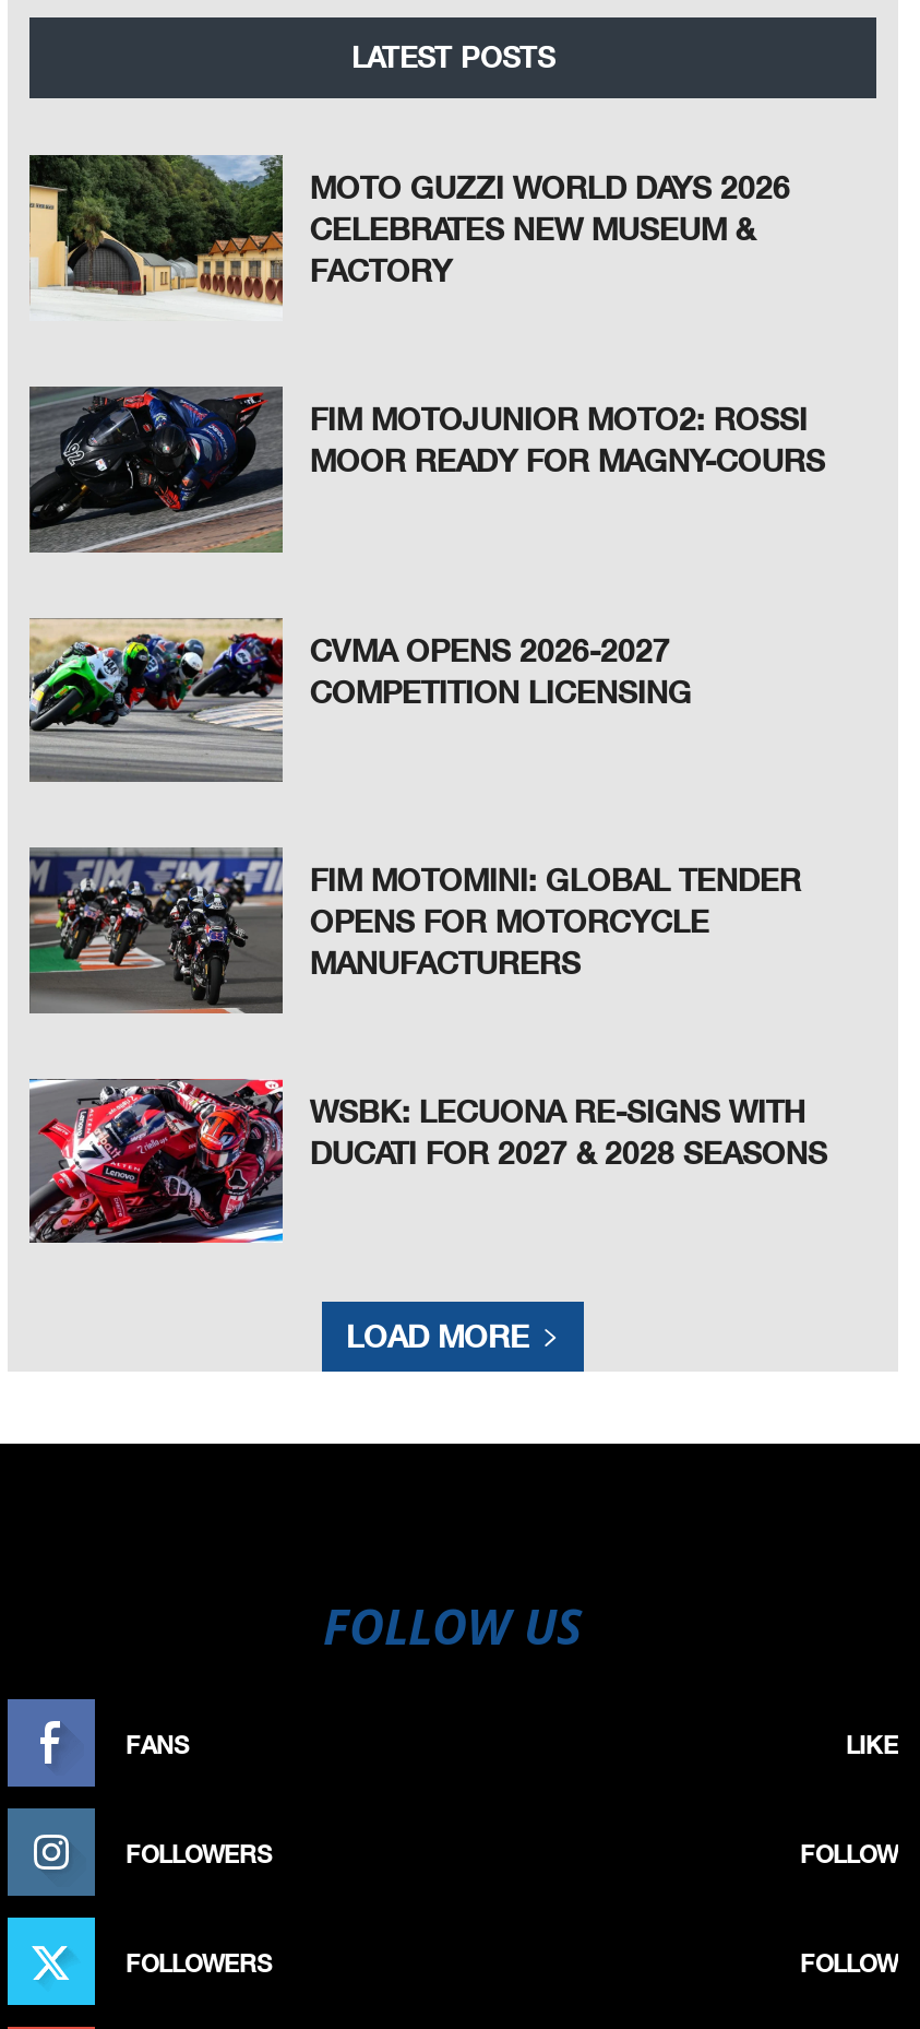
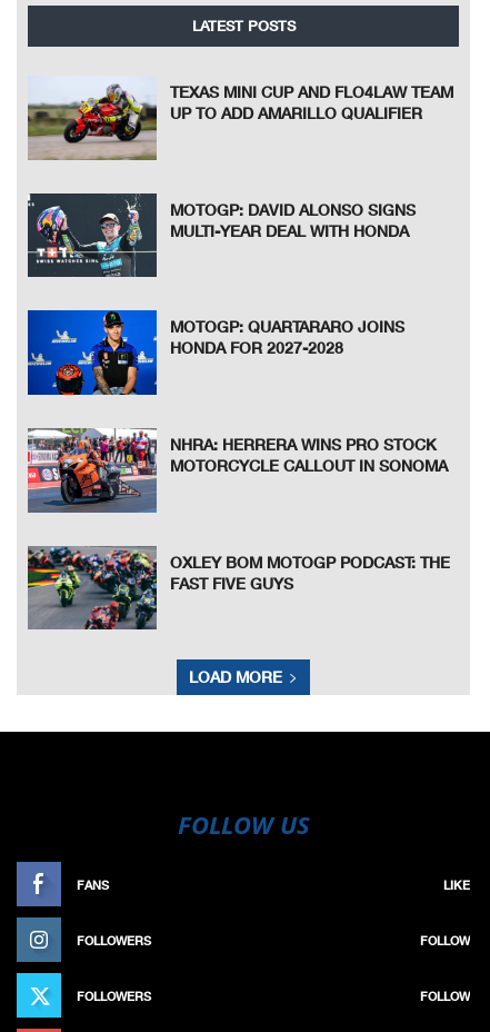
[27,153,790,321] [image] | MOTO GUZZI WORLD DAYS 2026 | CELEBRATES NEW MUSEUM & | FACTORY -> [27,76,454,161] [image] | TEXAS MINI CUP AND FLO4LAW TEAM | UP TO ADD AMARILLO QUALIFIER
[27,387,825,553] [image] | FIM MOTOJUNIOR MOTO2: ROSSI | MOOR READY FOR MAGNY-COURS -> [28,195,416,277] [image] | MOTOGP: DAVID ALONSO SIGNS | MULTI-YEAR DEAL WITH HONDA
[27,616,692,784] [image] | CVMA OPENS 2026-2027 | COMPETITION LICENSING -> [27,309,405,396] [image] | MOTOGP: QUARTARARO JOINS | HONDA FOR 2027-2028
[27,845,801,1016] [image] | FIM MOTOMINI: GLOBAL TENDER | OPENS FOR MOTORCYCLE | MANUFACTURERS -> [27,428,448,514] [image] | NHRA: HERRERA WINS PRO STOCK | MOTORCYCLE CALLOUT IN SONOMA
[29,1079,827,1245] [image] | WSBK: LECUONA RE-SIGNS WITH | DUCATI FOR 2027 & 2028 SEASONS -> [27,545,450,631] [image] | OXLEY BOM MOTOGP PODCAST: THE | FAST FIVE GUYS

